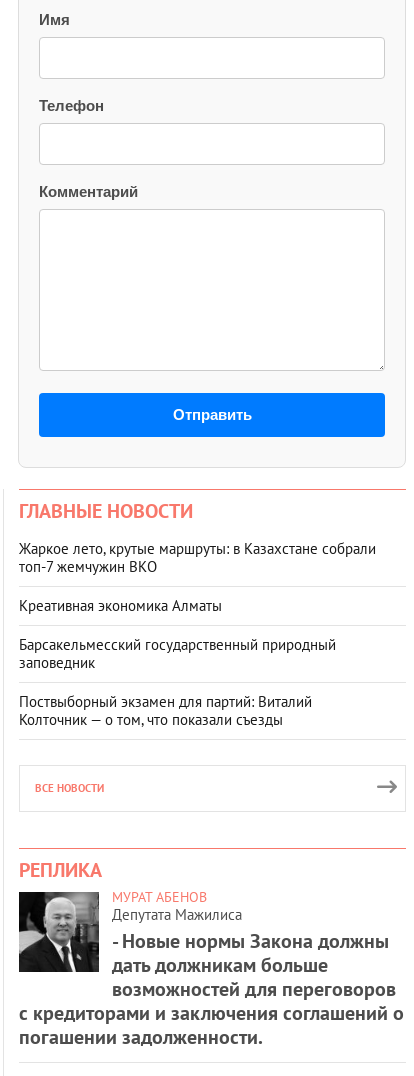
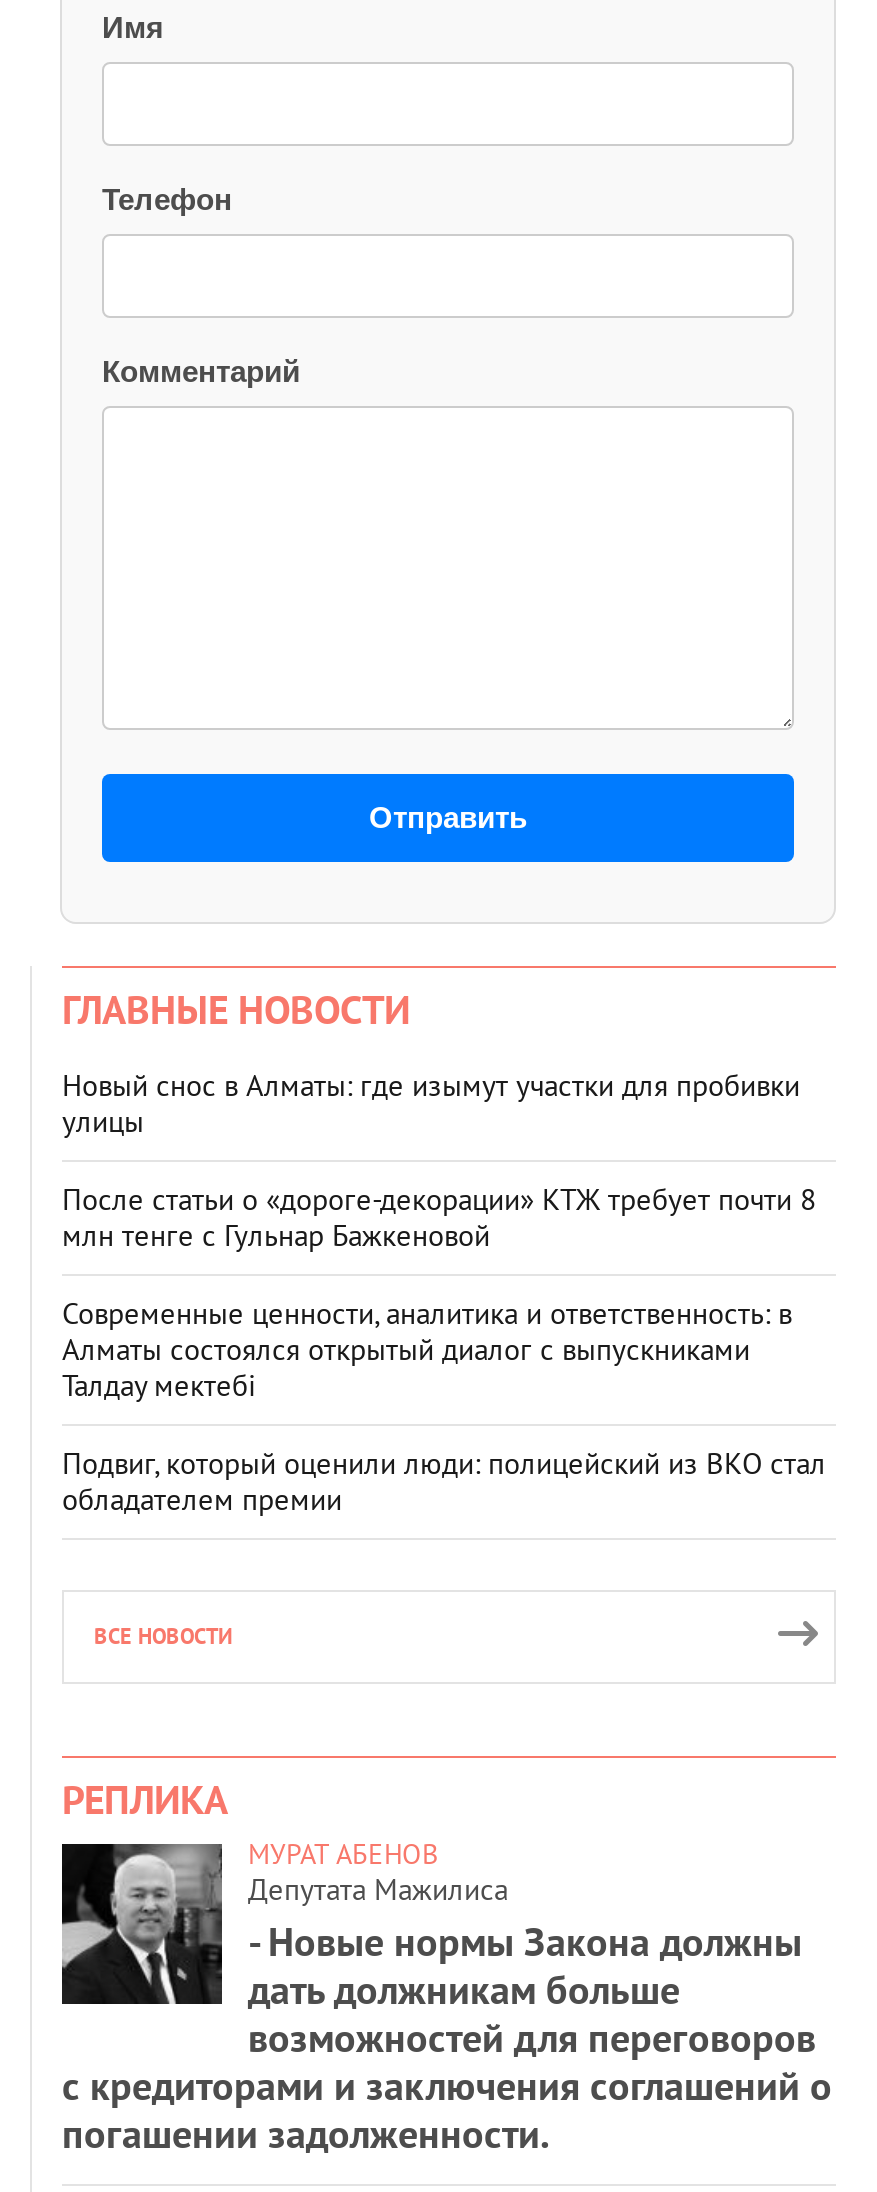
[19,539,376,576] Жаркое лето, крутые маршруты: в Казахстане собрали | топ‑7 жемчужин ВКО -> [62,1066,800,1140] Новый снос в Алматы: где изымут участки для пробивки | улицы
[19,596,222,615] Креативная экономика Алматы -> [62,1180,816,1254] После статьи о «дороге-декорации» КТЖ требует почти 8 | млн тенге с Гульнар Бажкеновой
[19,635,336,672] Барсакельмесский государственный природный | заповедник -> [62,1294,792,1404] Современные ценности, аналитика и ответственность: в | Алматы состоялся открытый диалог с выпускниками | Талдау мектебі
[19,692,312,729] Поствыборный экзамен для партий: Виталий | Колточник — о том, что показали съезды -> [62,1444,826,1518] Подвиг, который оценили люди: полицейский из ВКО стал | обладателем премии

